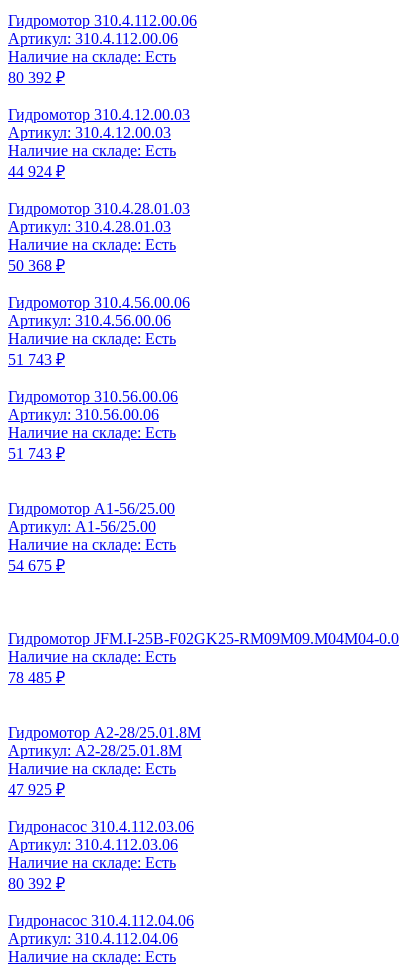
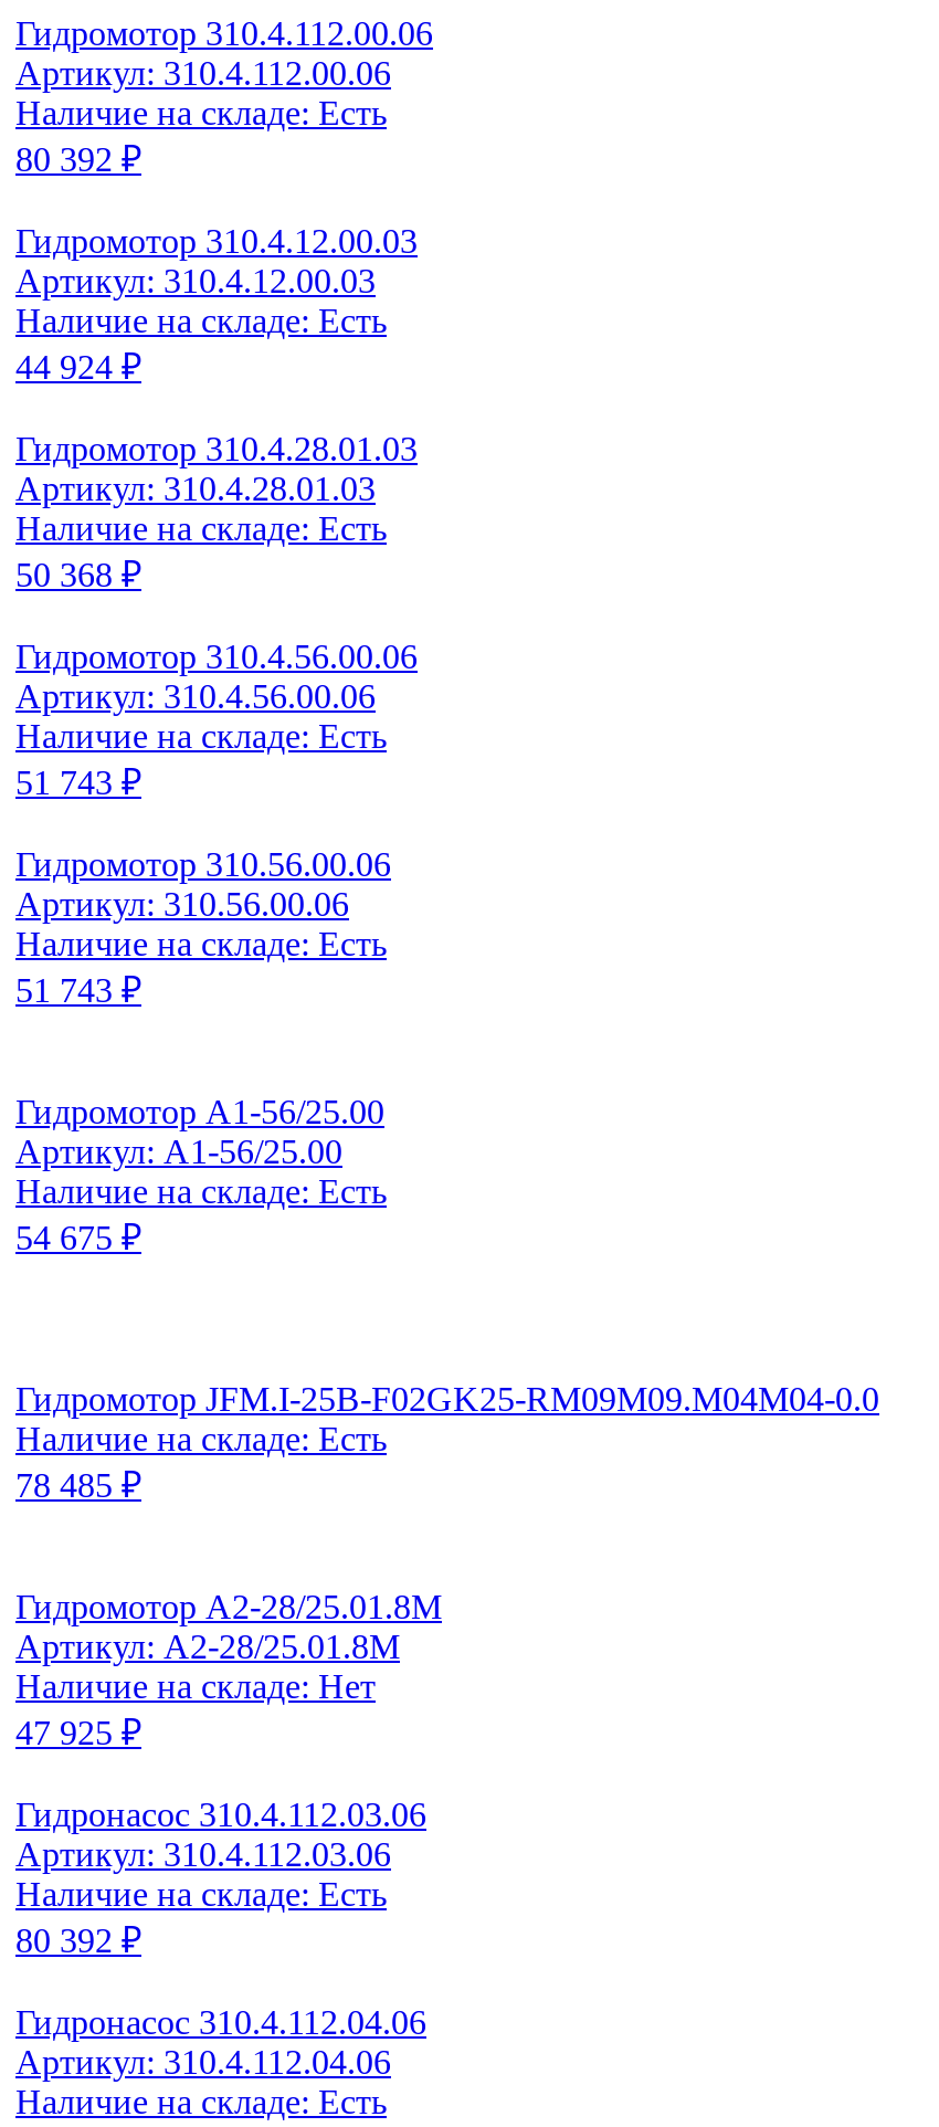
[8,760,176,777] Наличие на складе: Есть -> [15,1668,376,1705] Наличие на складе: Нет

